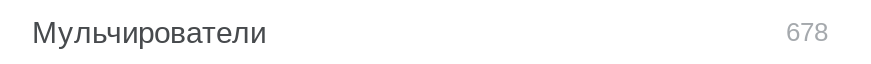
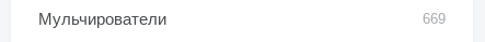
[786,16,828,46] 678 -> [423,11,446,27] 669

